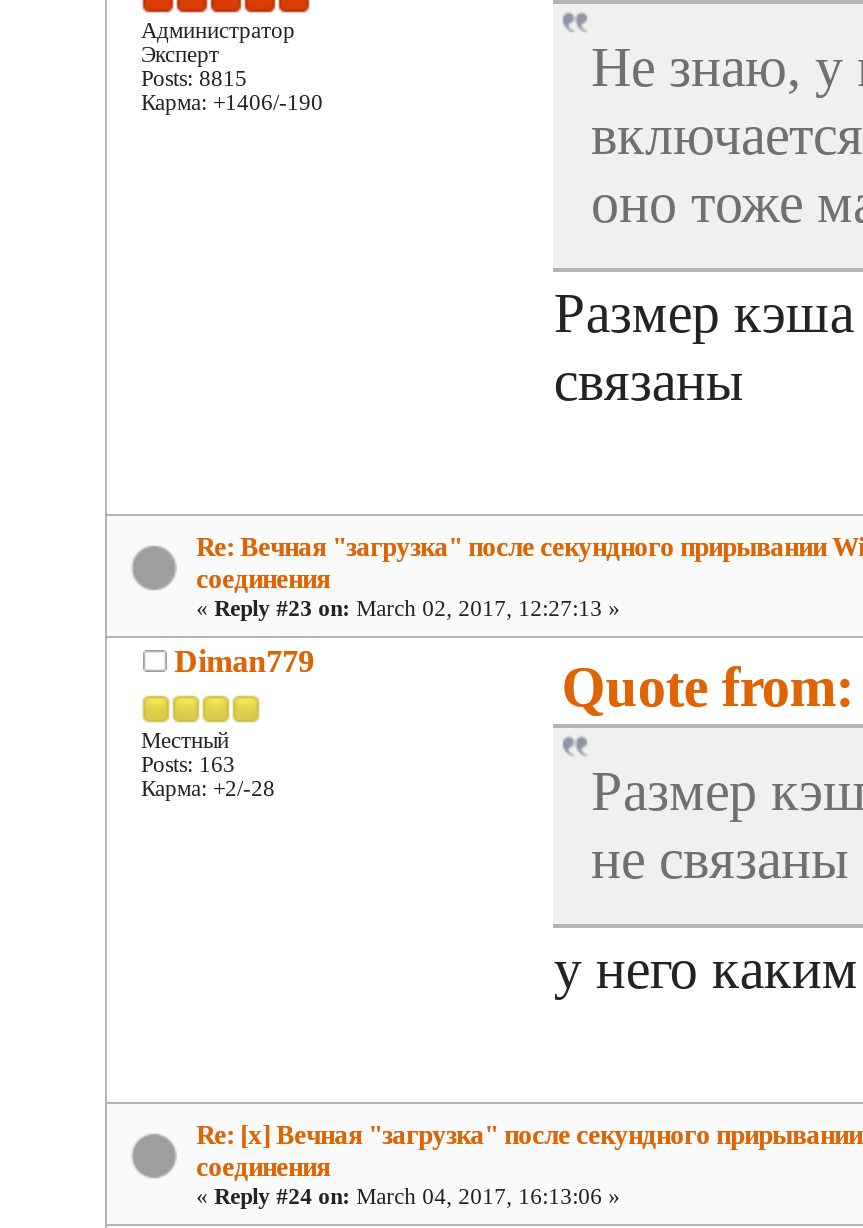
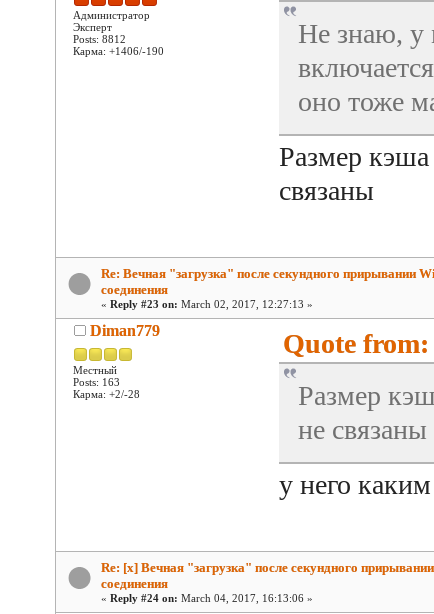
[141,66,247,90] Posts: 8815 -> [73,33,126,45] Posts: 8812

